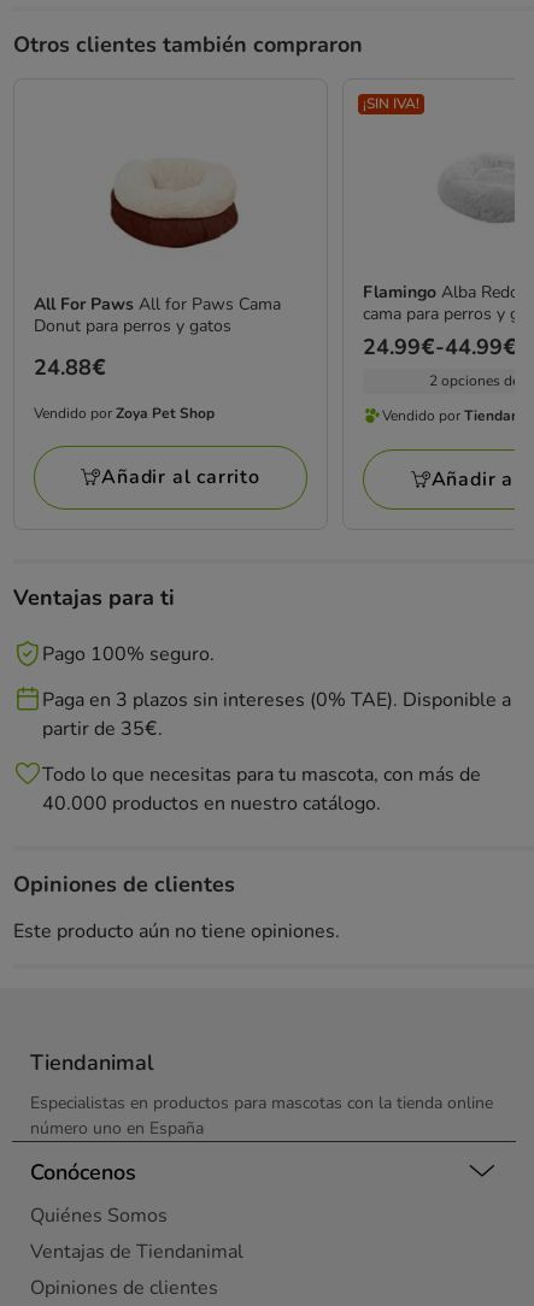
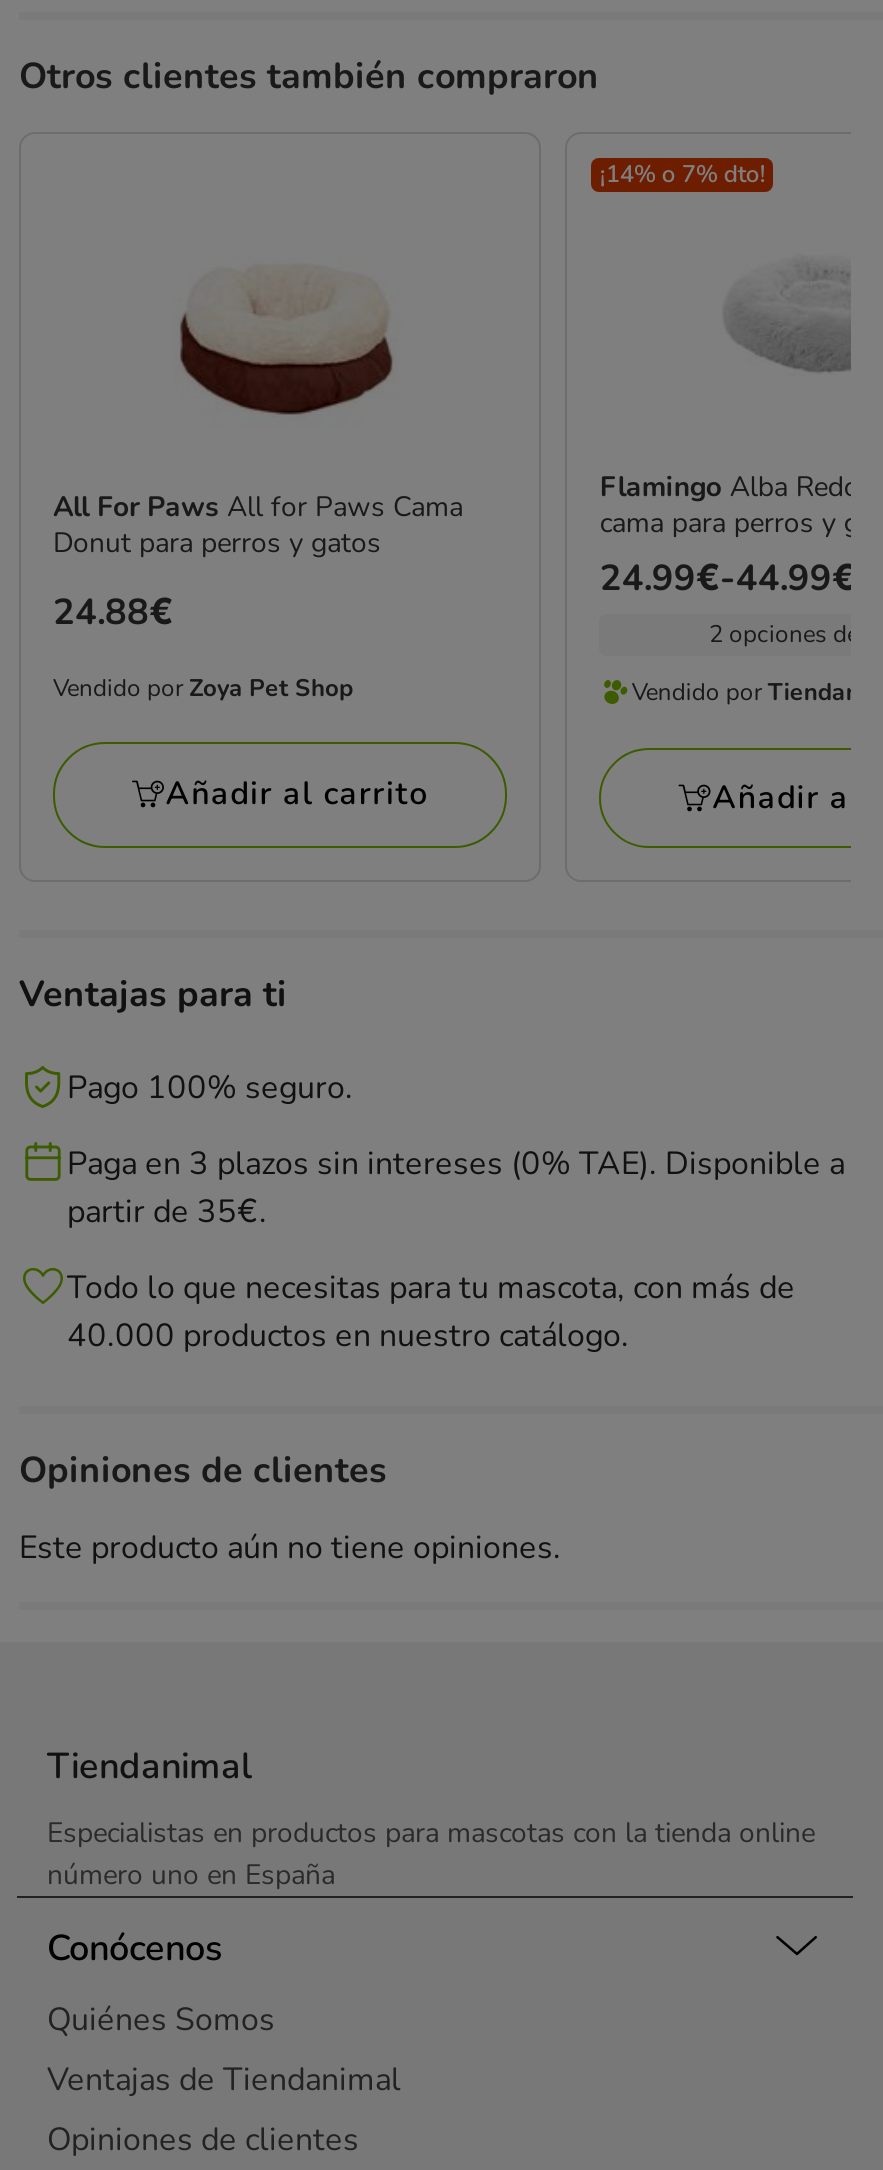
[363,94,420,113] ¡SIN IVA! -> [600,158,766,190] ¡14% o 7% dto!

